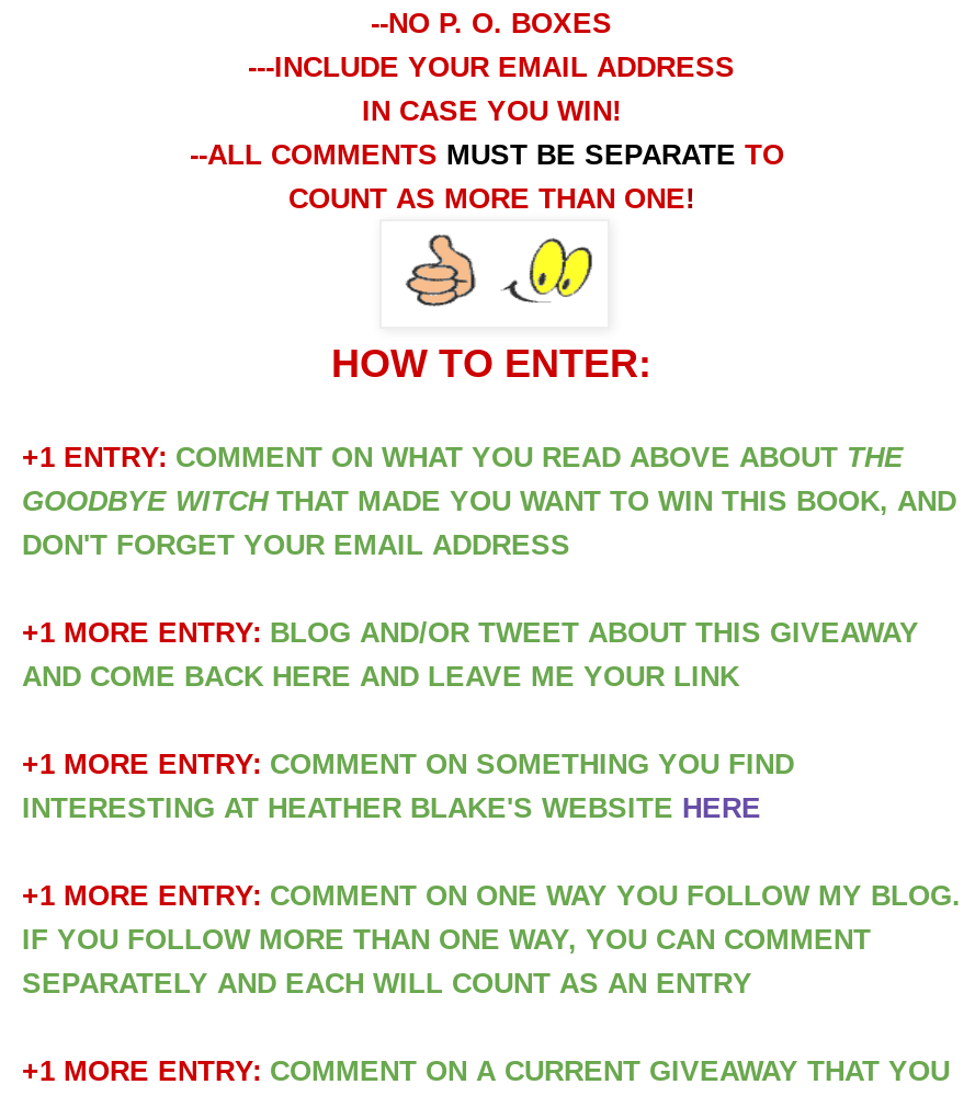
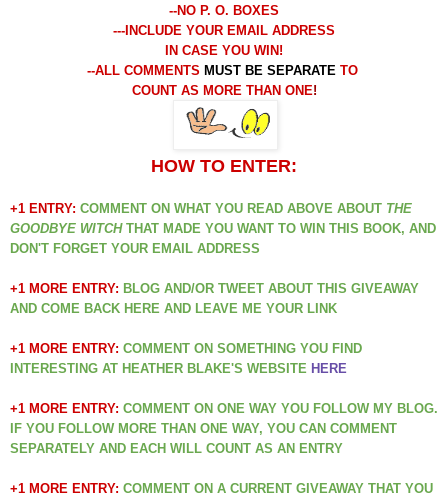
[404,235,498,309] [image] -> [185,108,228,140] [image]

